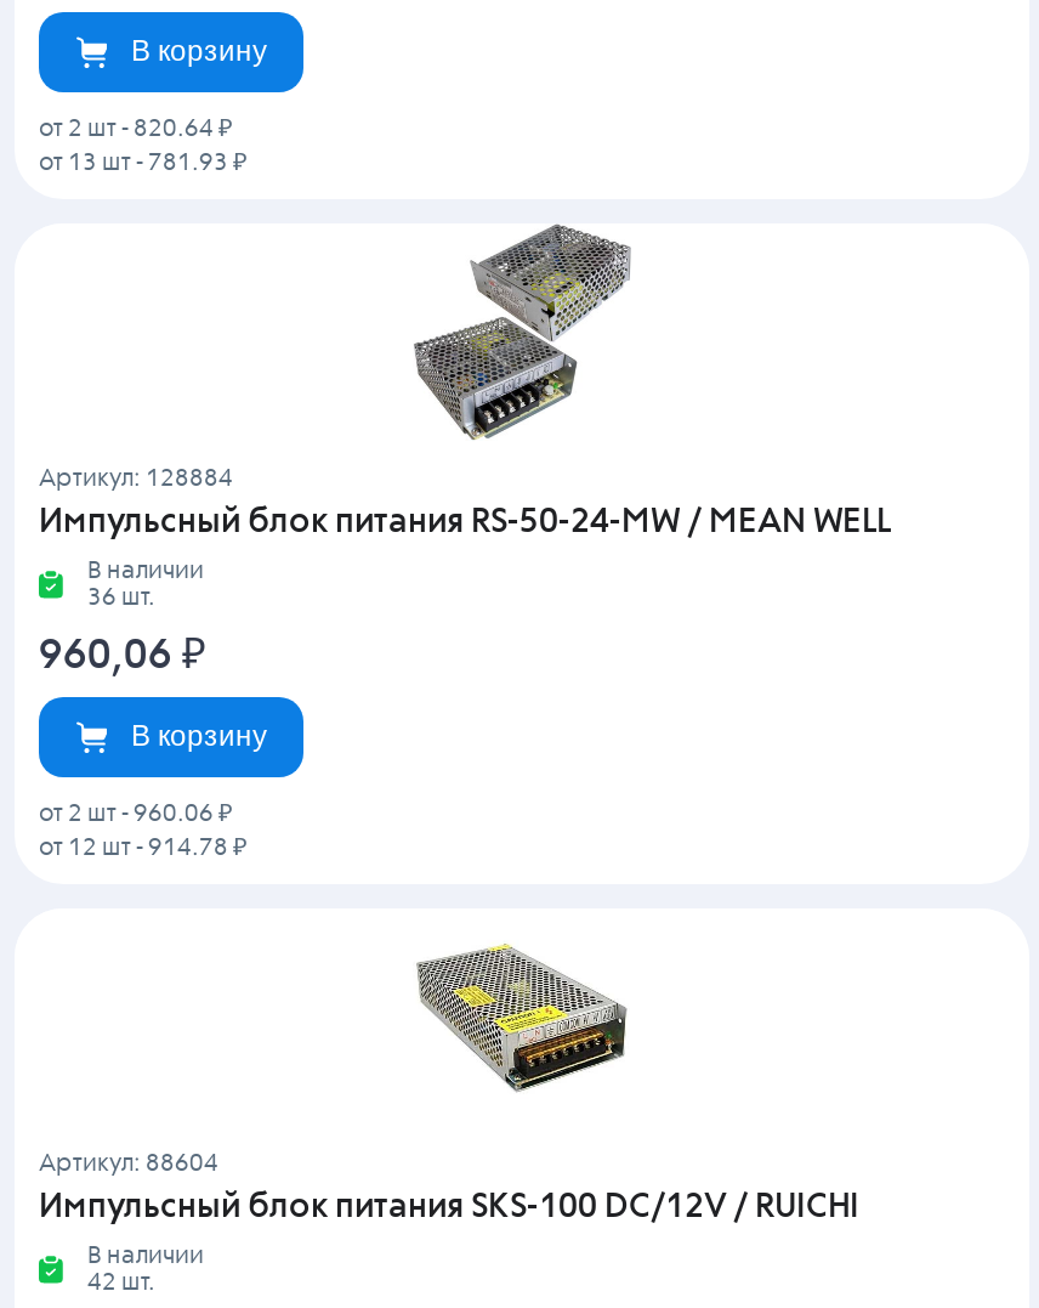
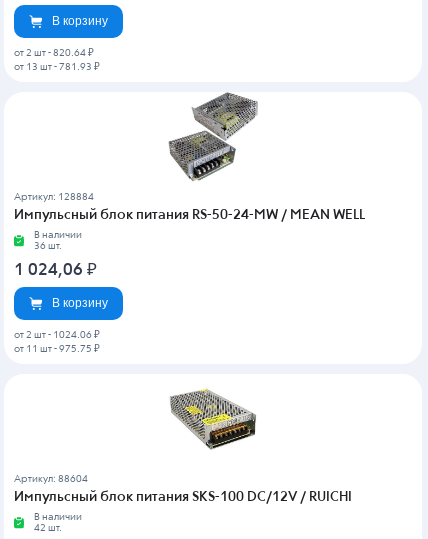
[39,636,206,677] 960,06 ₽ -> [14,262,97,279] 1 024,06 ₽
[39,801,233,825] от 2 шт - 960.06 ₽ -> [14,330,100,340] от 2 шт - 1024.06 ₽
[39,835,248,859] от 12 шт - 914.78 ₽ -> [14,344,100,354] от 11 шт - 975.75 ₽

